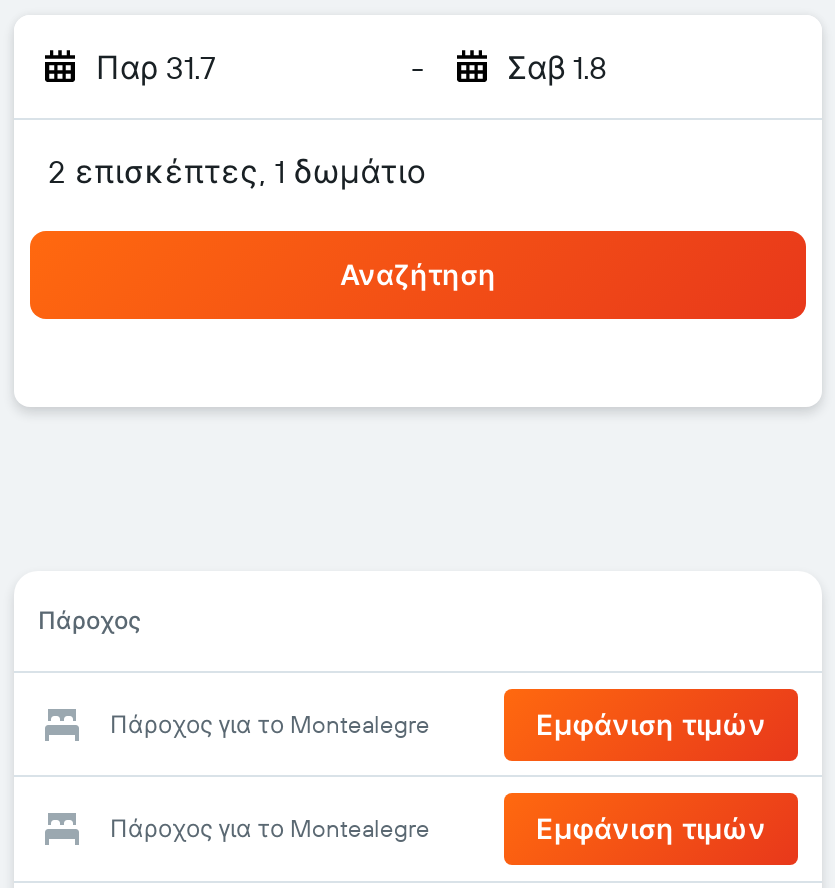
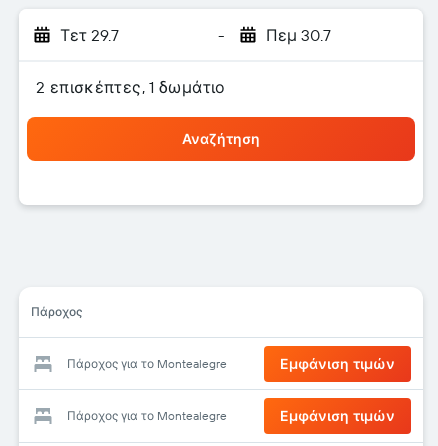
[96,47,216,87] Παρ 31.7 -> [60,25,119,45] Τετ 29.7
[507,47,607,87] Σαβ 1.8 -> [265,25,330,45] Πεμ 30.7

